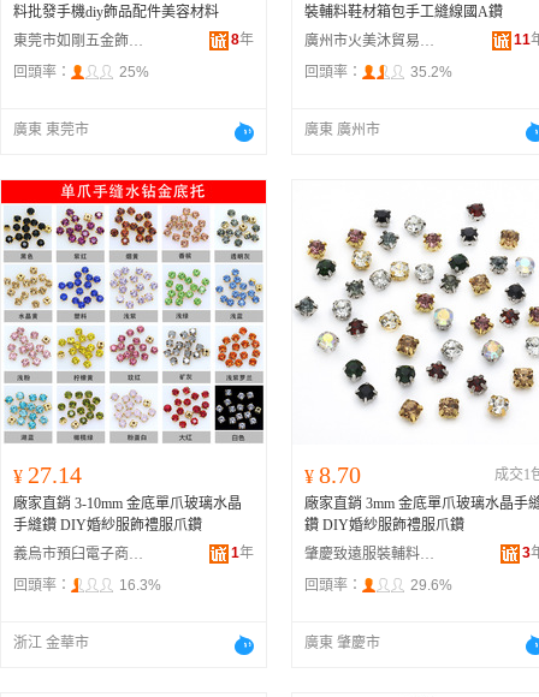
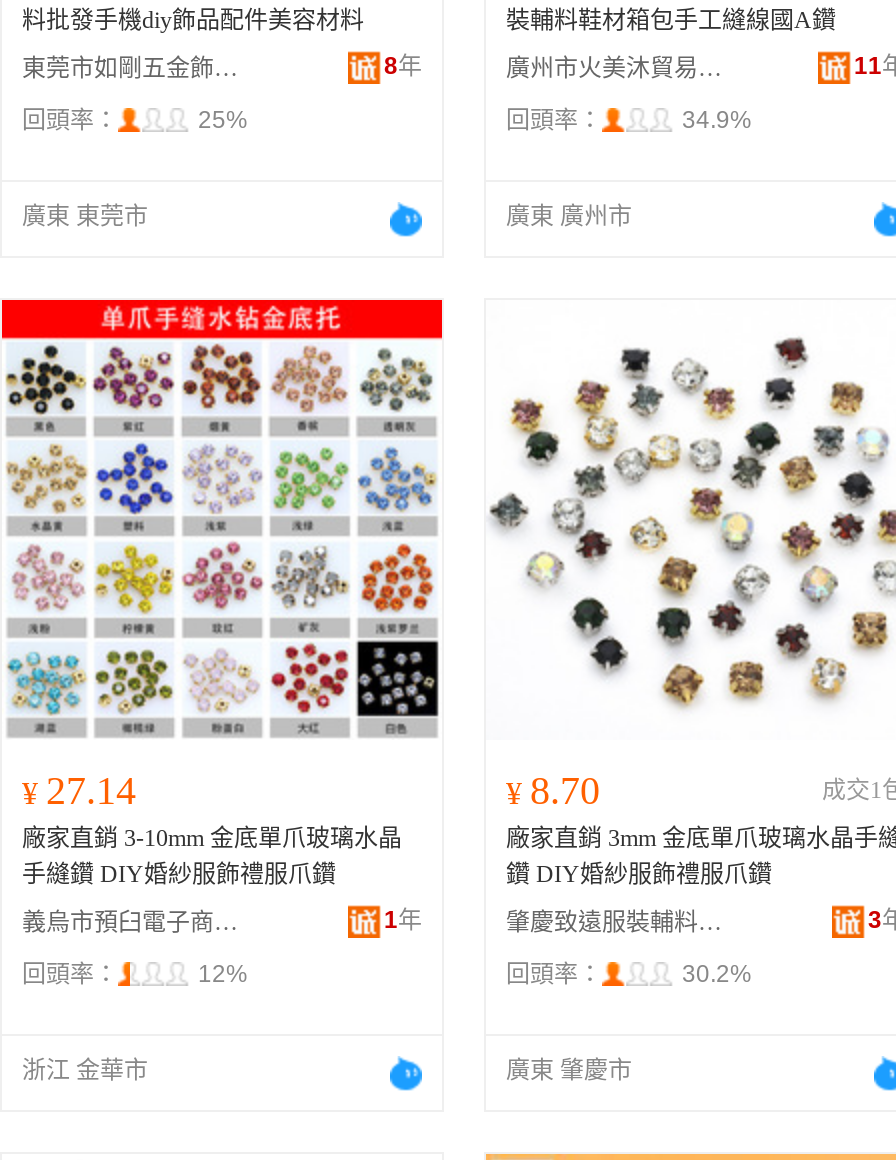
[410,64,452,81] 35.2% -> [682,106,752,134] 34.9%
[119,577,161,594] 16.3% -> [198,960,248,988] 12%
[410,577,452,594] 29.6% -> [682,960,752,988] 30.2%

